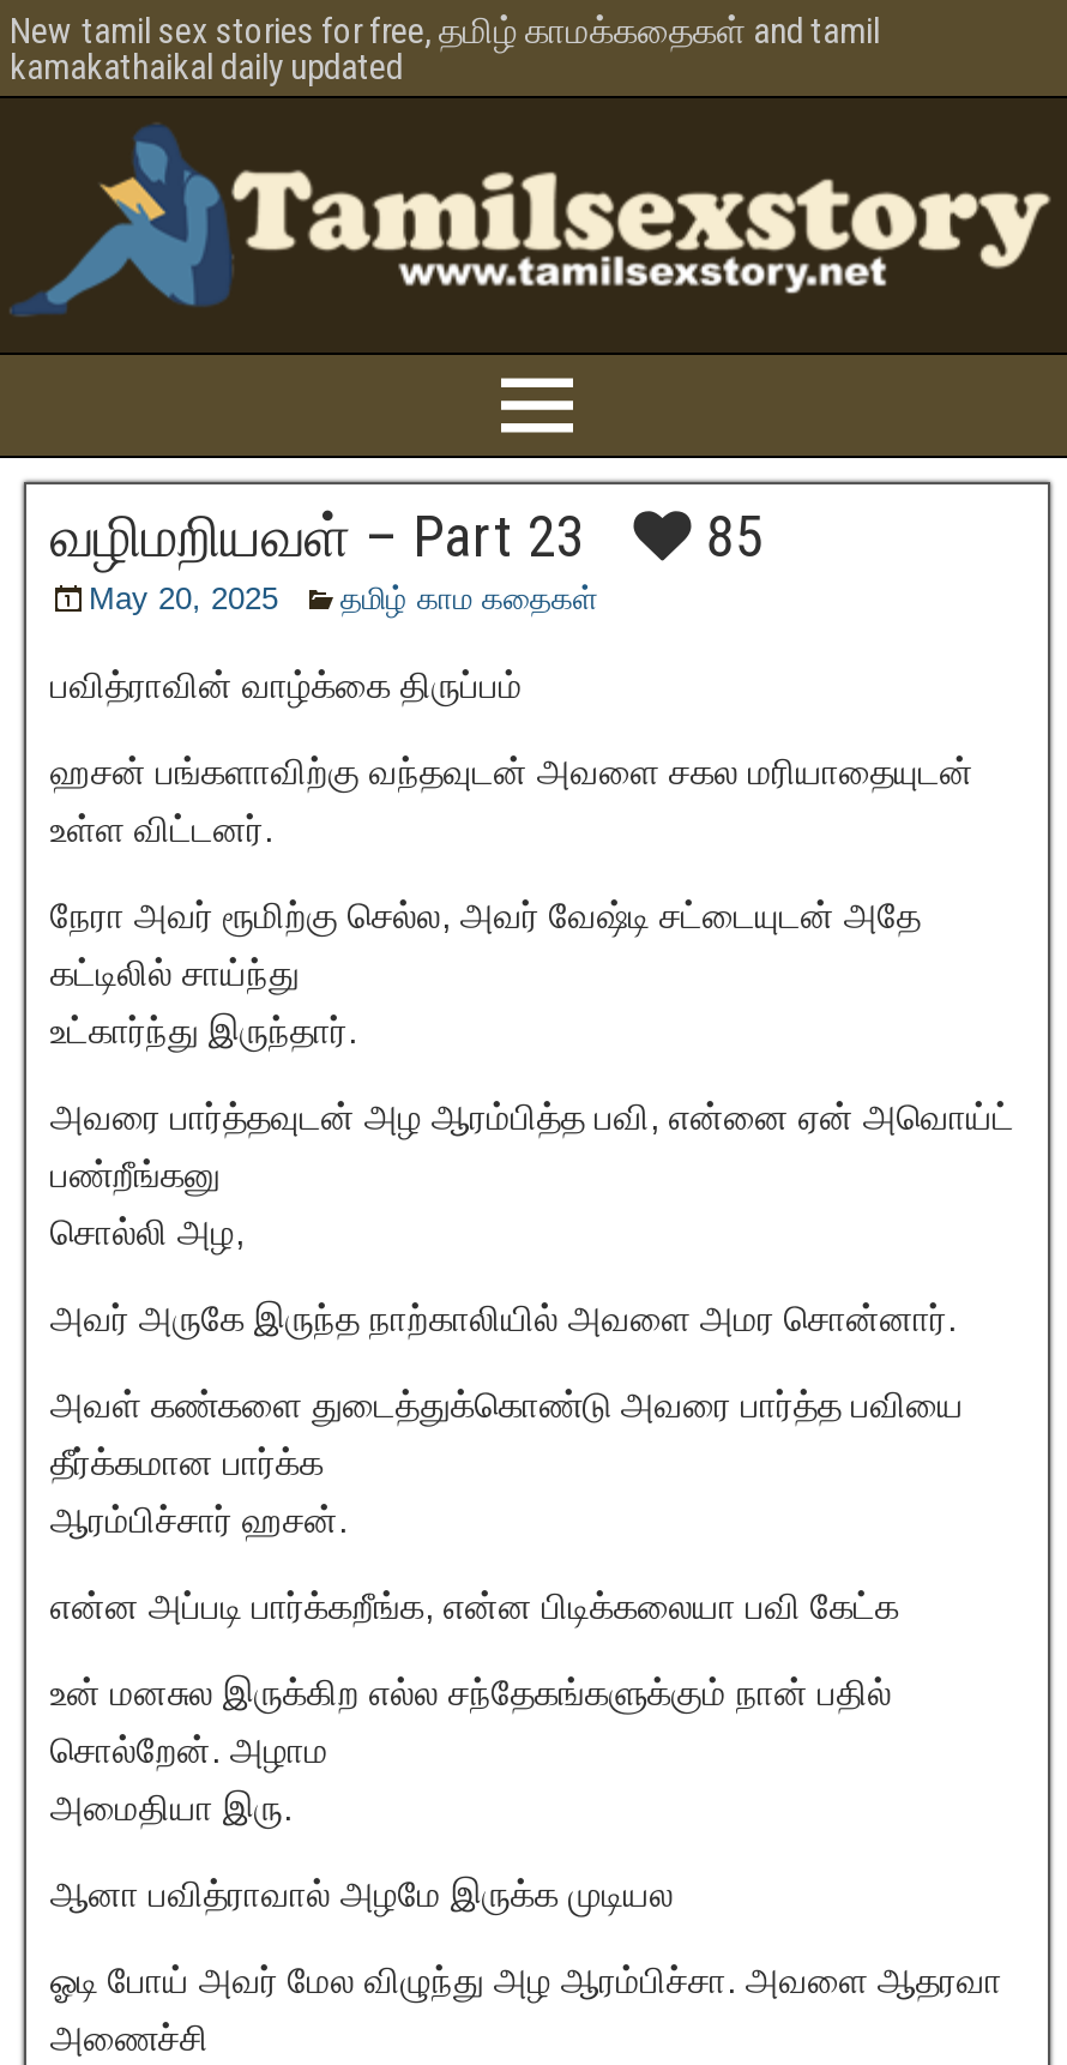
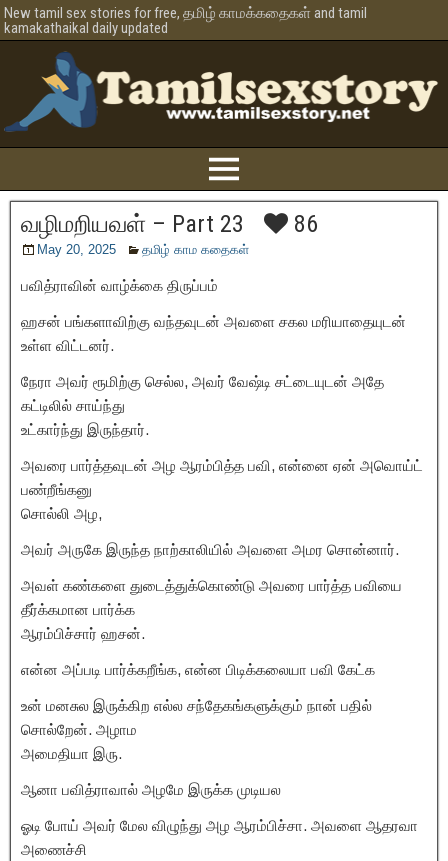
[50,502,763,570] வழிமறியவள் – Part 23 85 -> [21,209,318,237] வழிமறியவள் – Part 23 86

